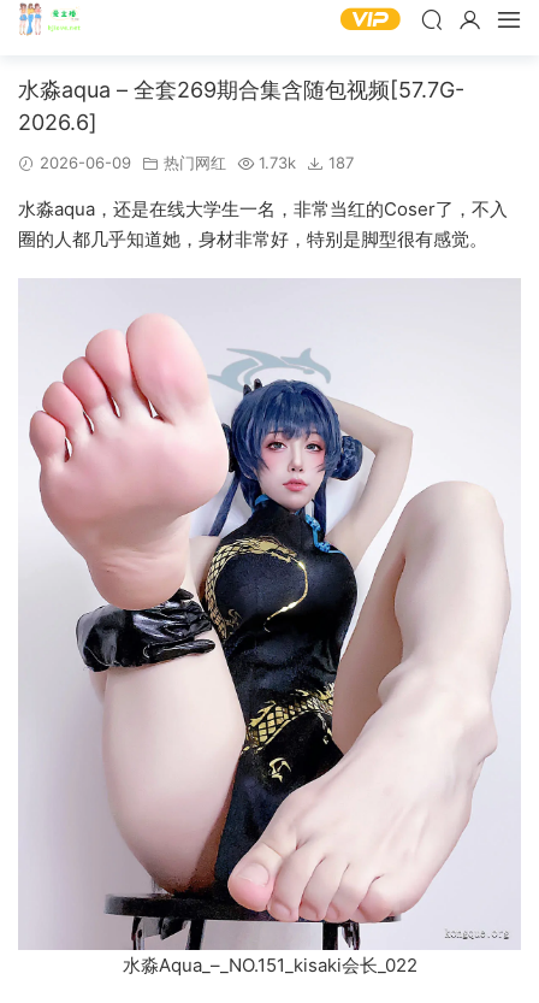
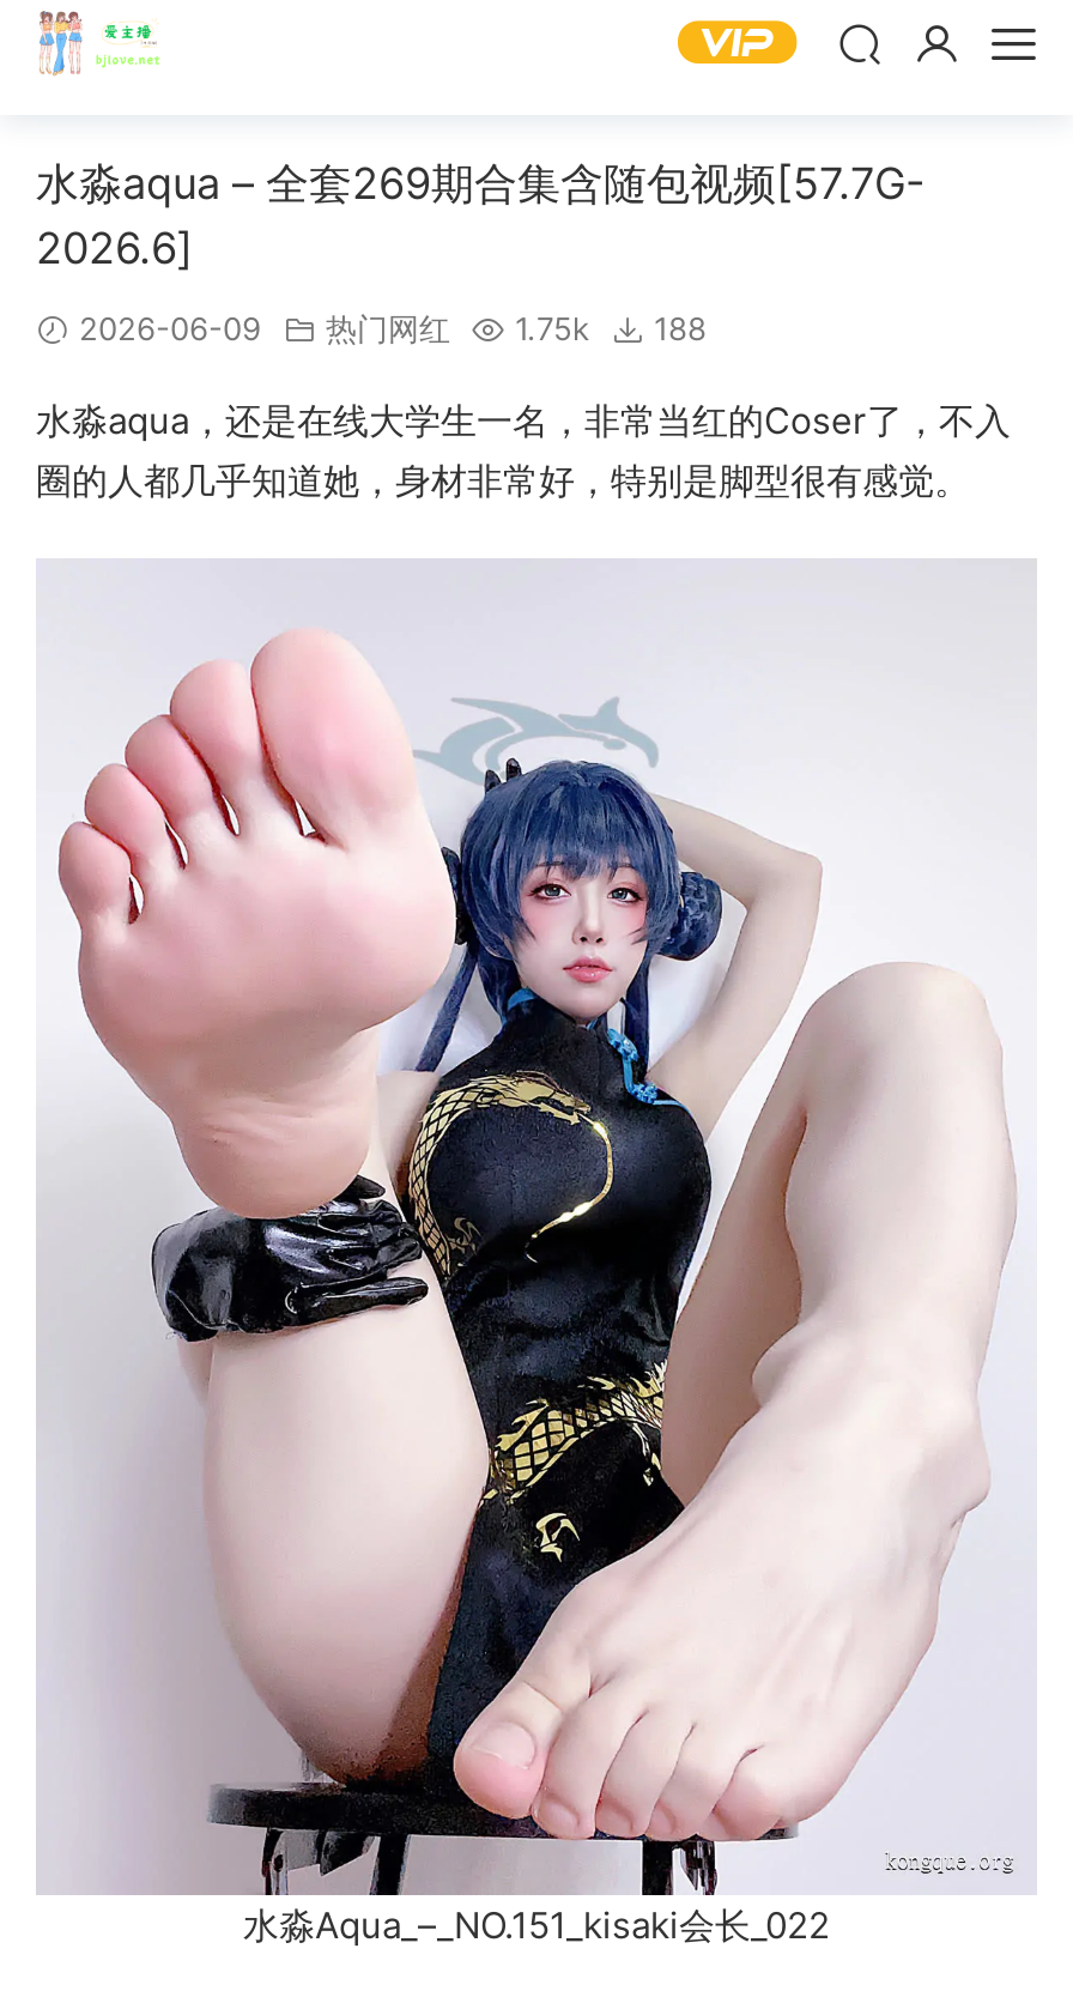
[254,153,354,172] 1.73k | 187 -> [505,309,707,347] 1.75k | 188

